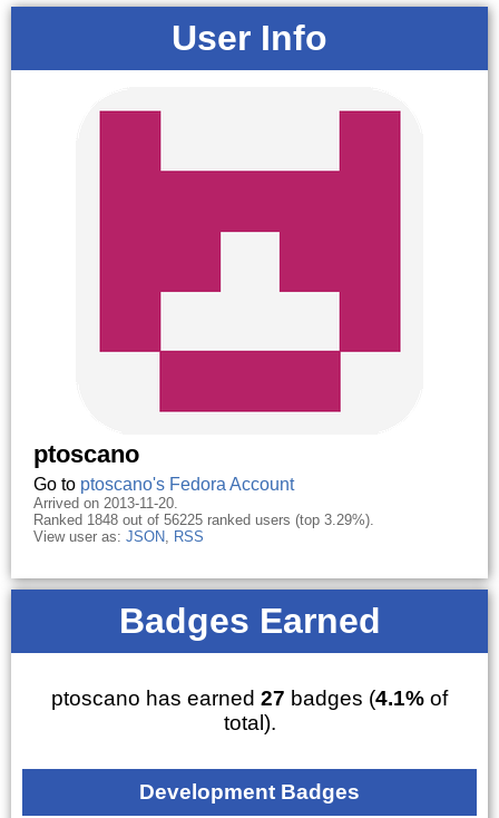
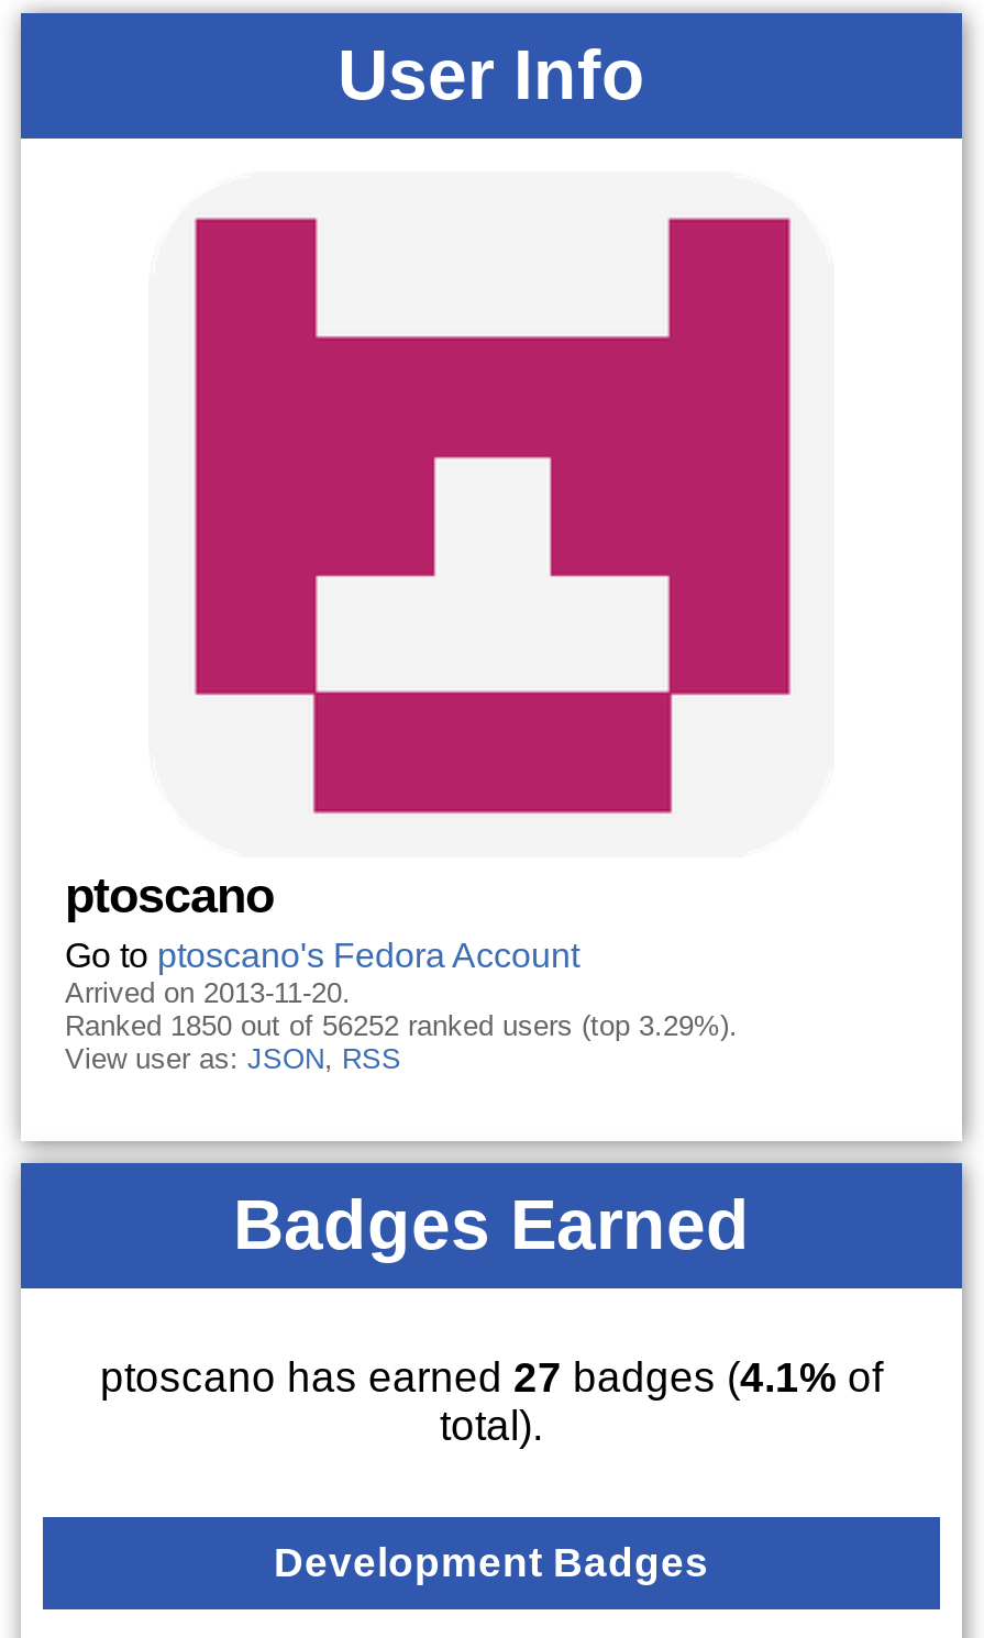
[33,512,374,528] Ranked 1848 out of 56225 ranked users (top 3.29%). -> [65,1009,738,1042] Ranked 1850 out of 56252 ranked users (top 3.29%).

